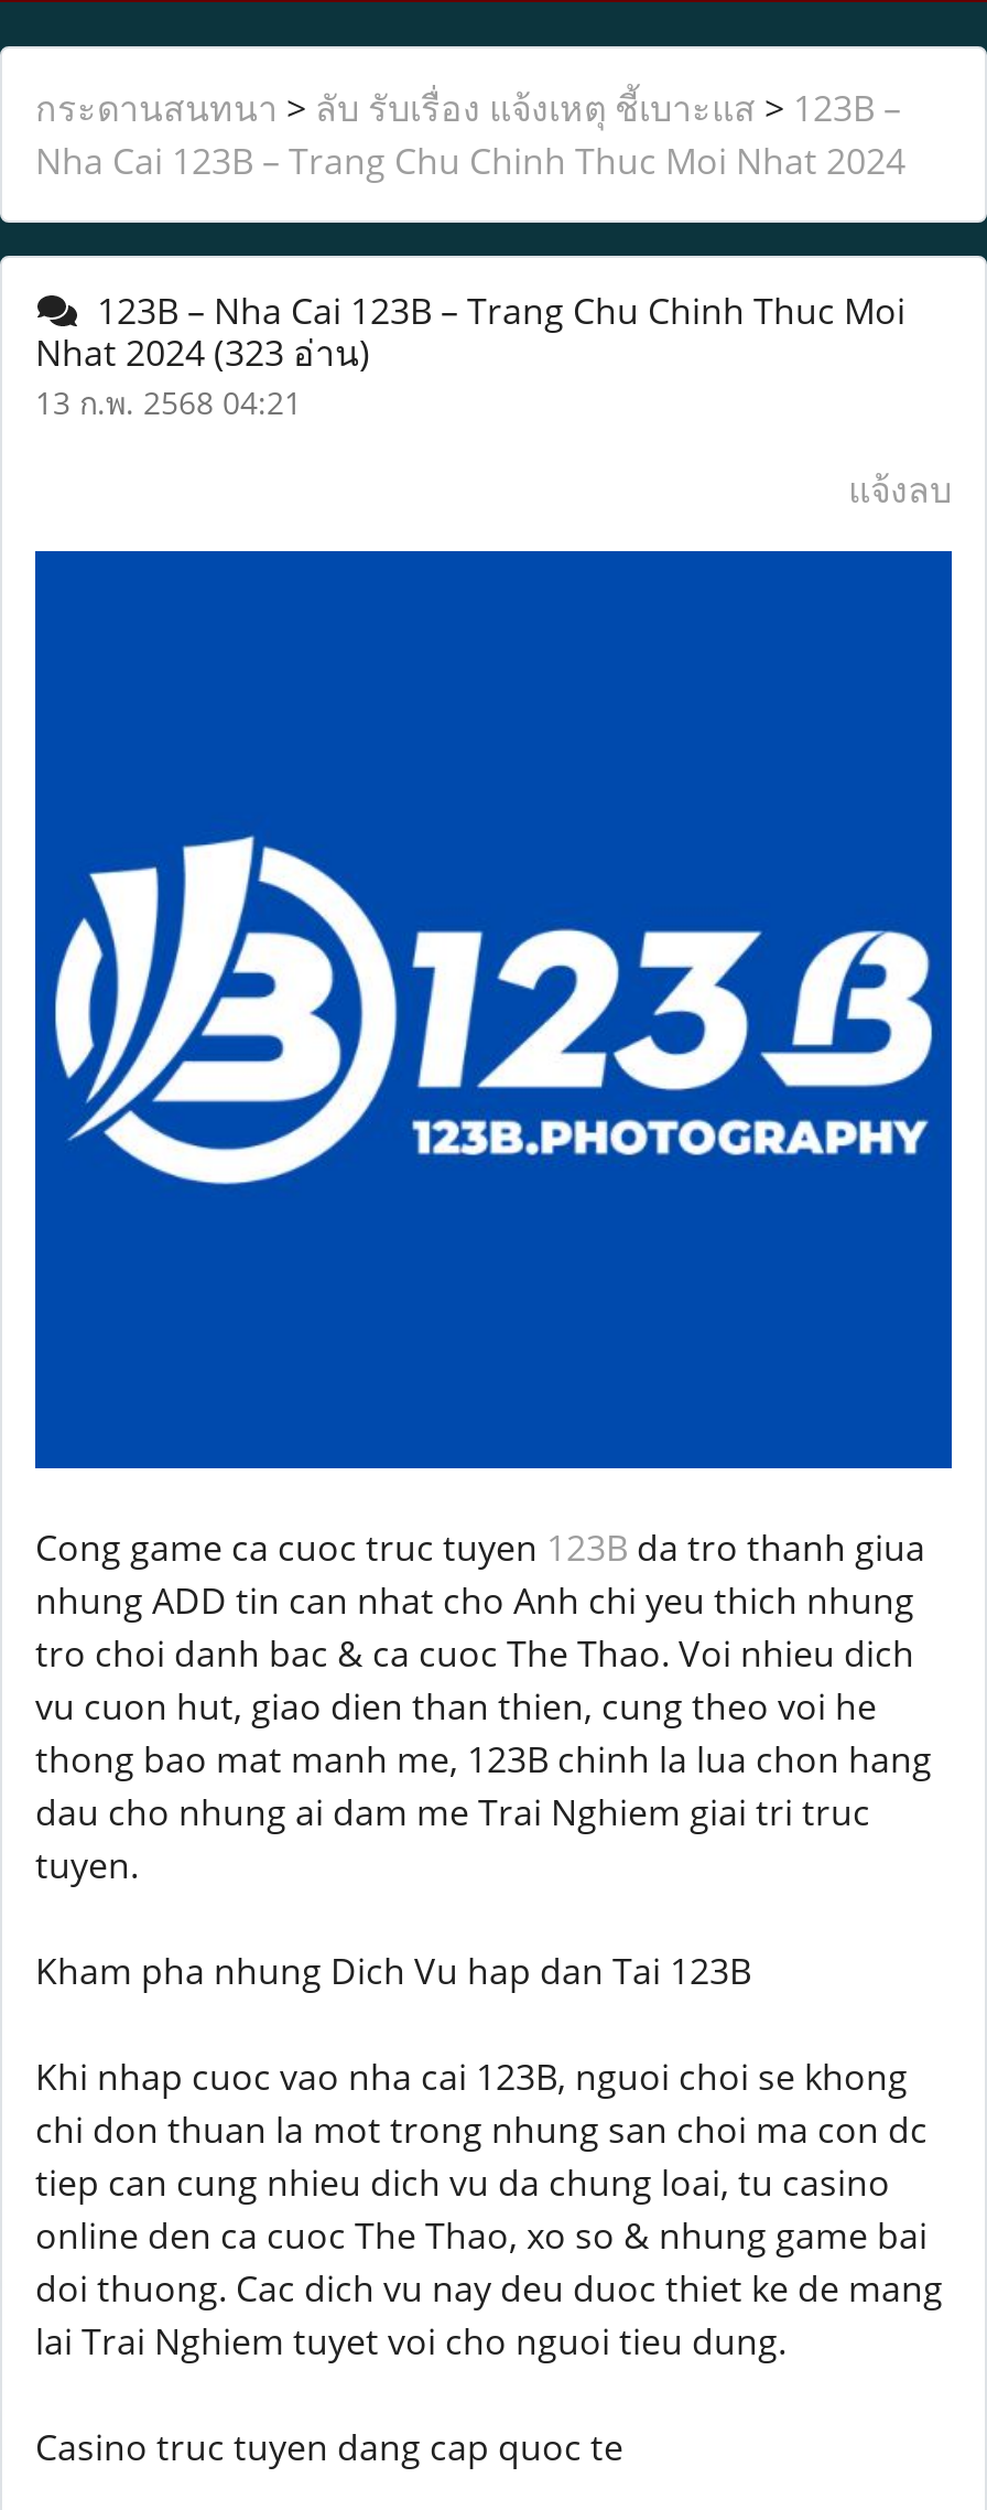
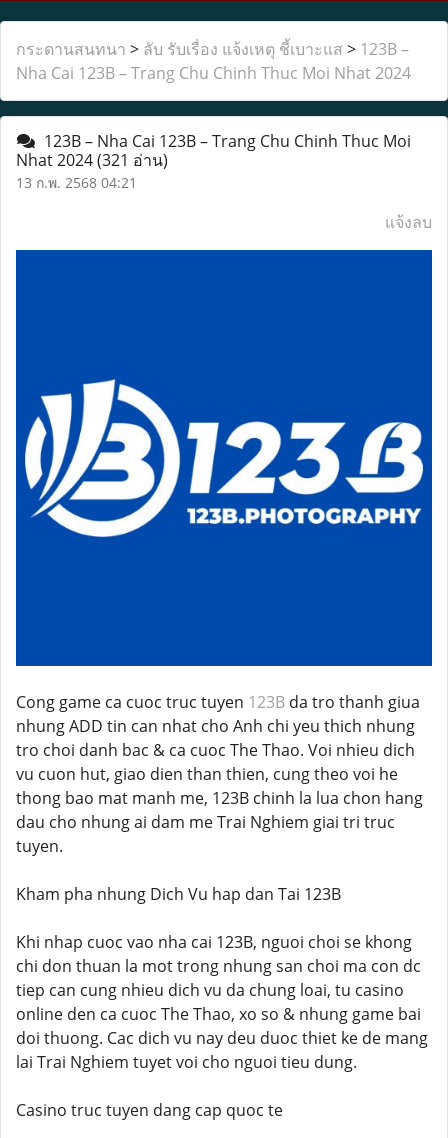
[35,328,370,377] Nhat 2024 (323 อ่าน) -> [16,149,168,171] Nhat 2024 (321 อ่าน)

